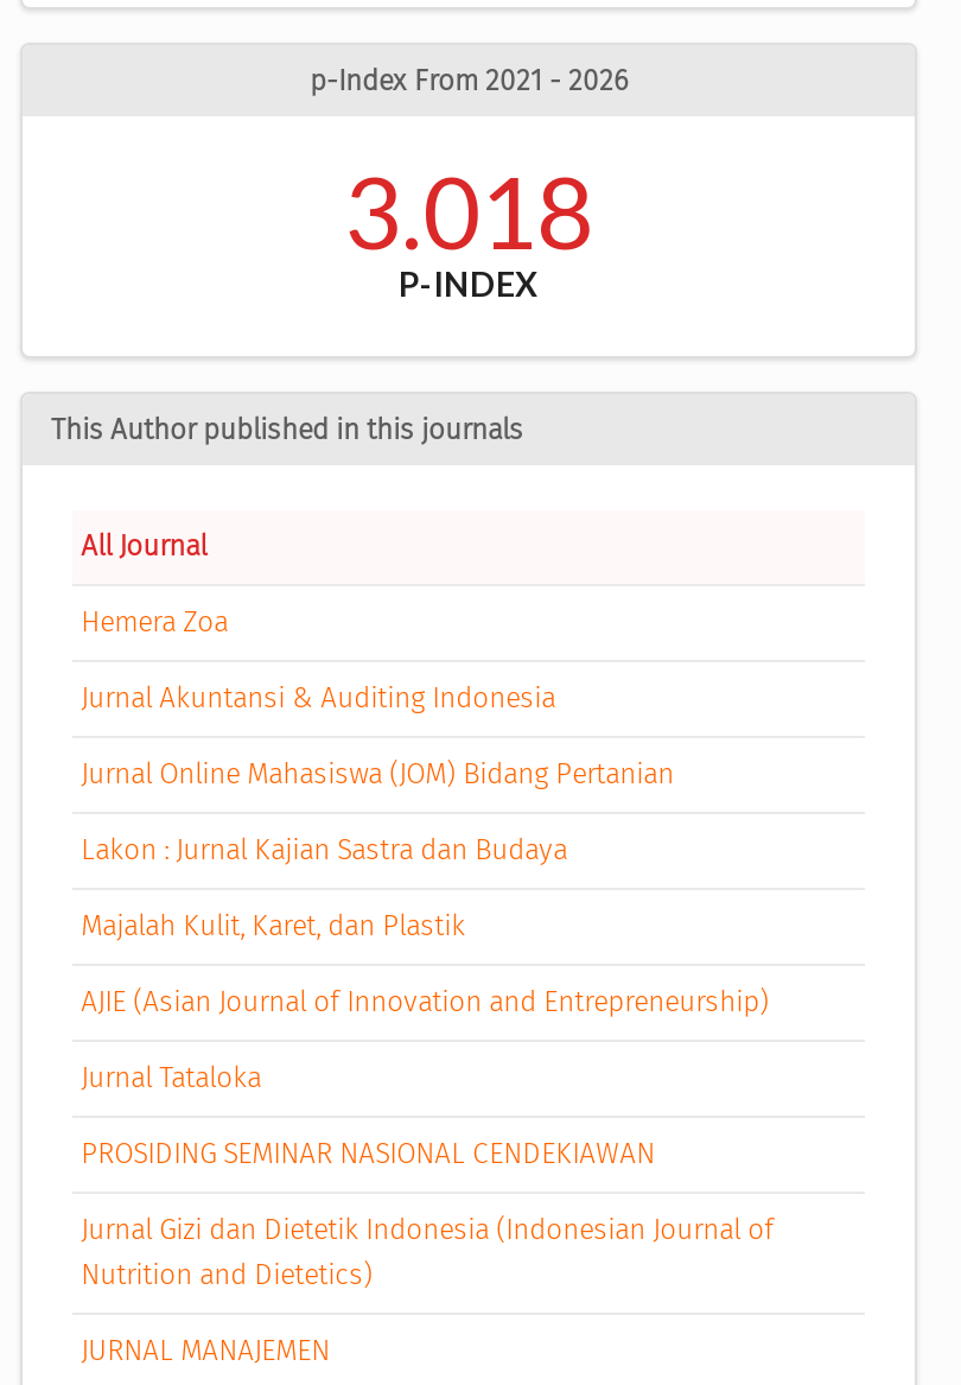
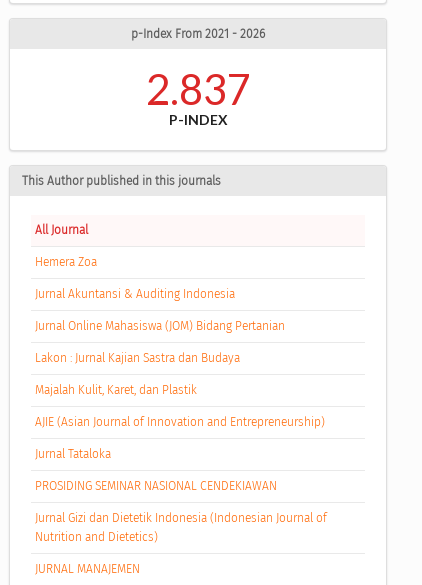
[344,152,593,271] 3.018 -> [145,64,250,114] 2.837

